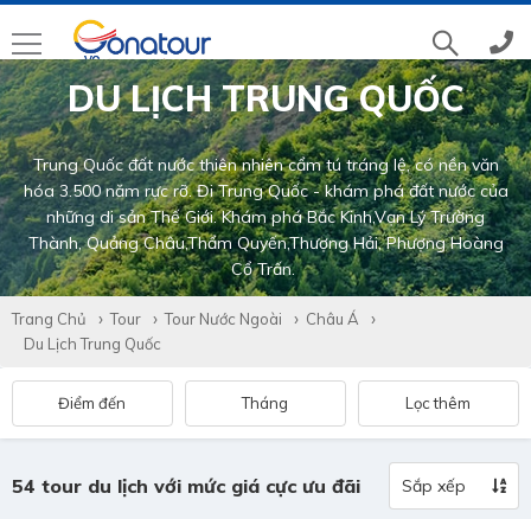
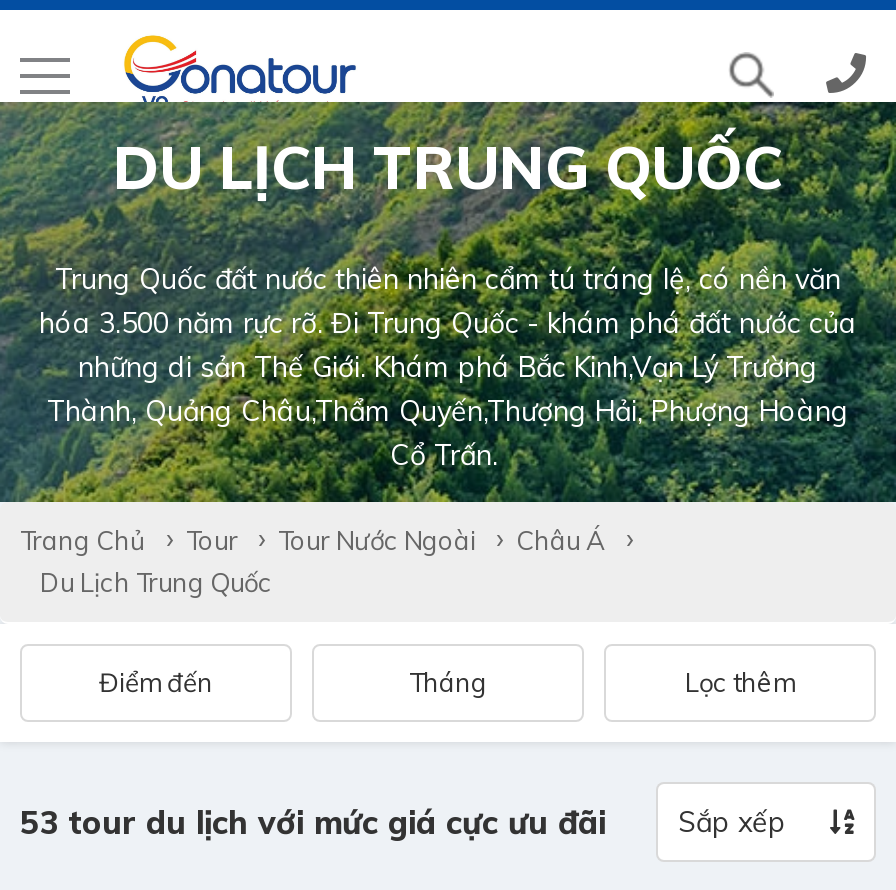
[12,474,360,498] 54 tour du lịch với mức giá cực ưu đãi -> [20,802,606,842] 53 tour du lịch với mức giá cực ưu đãi

